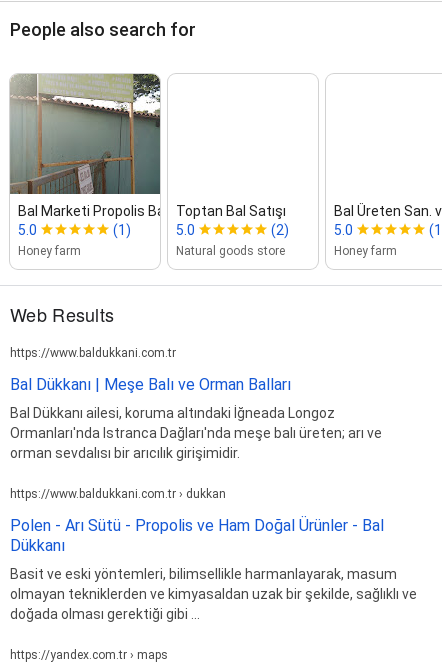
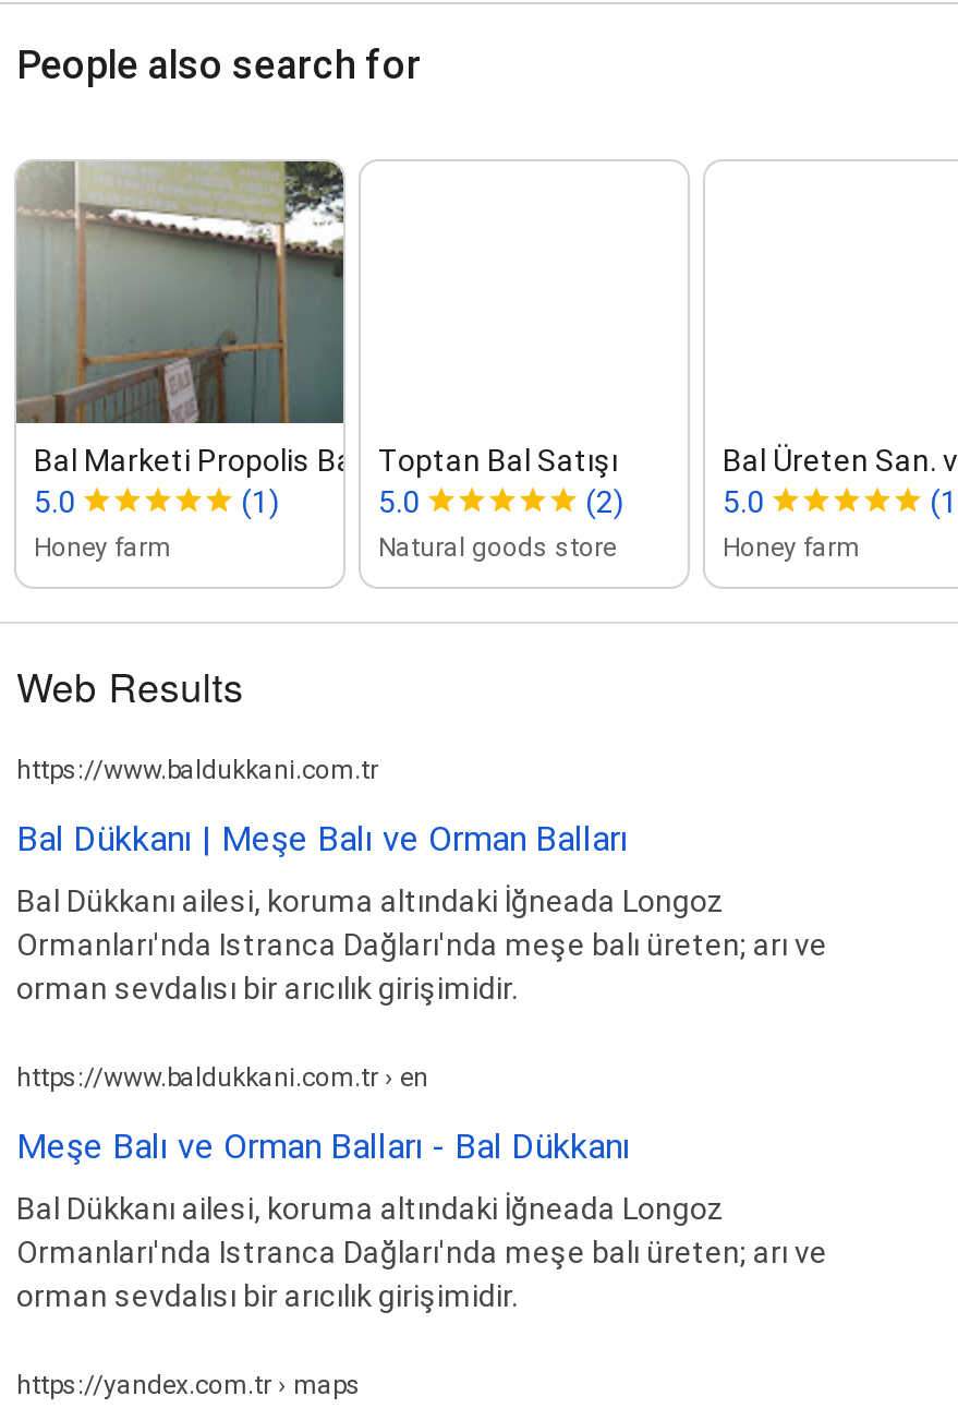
[10,487,226,501] https://www.baldukkani.com.tr › dukkan -> [16,1062,428,1092] https://www.baldukkani.com.tr › en
[10,516,384,555] Polen - Arı Sütü - Propolis ve Ham Doğal Ürünler - Bal | Dükkanı -> [16,1125,631,1166] Meşe Balı ve Orman Balları - Bal Dükkanı
[10,566,417,622] Basit ve eski yöntemleri, bilimsellikle harmanlayarak, masum | olmayan tekniklerden ve kimyasaldan uzak bir şekilde, sağlıklı ve | doğada olması gerektiği gibi ... -> [16,1190,827,1312] Bal Dükkanı ailesi, koruma altındaki İğneada Longoz | Ormanları'nda Istranca Dağları'nda meşe balı üreten; arı ve | orman sevdalısı bir arıcılık girişimidir.

